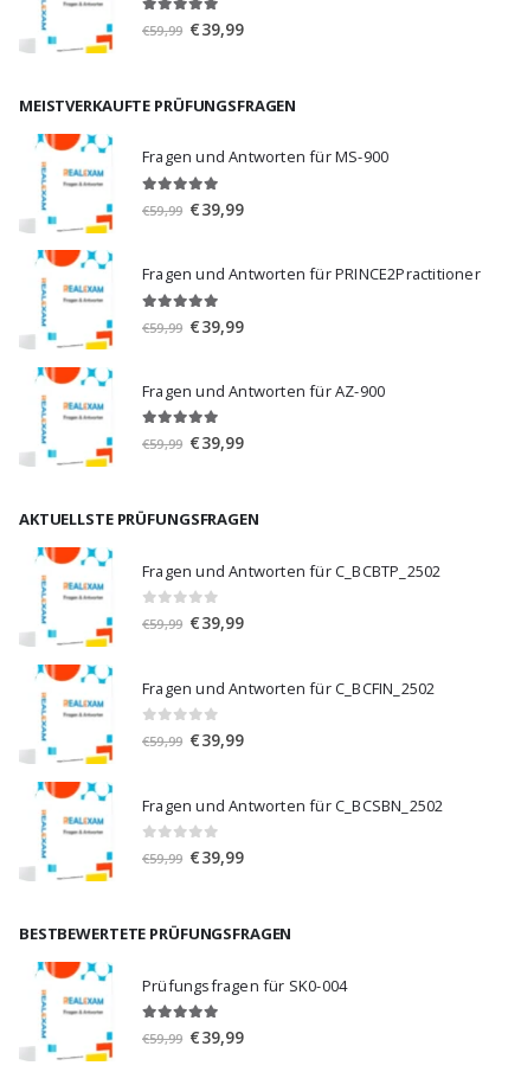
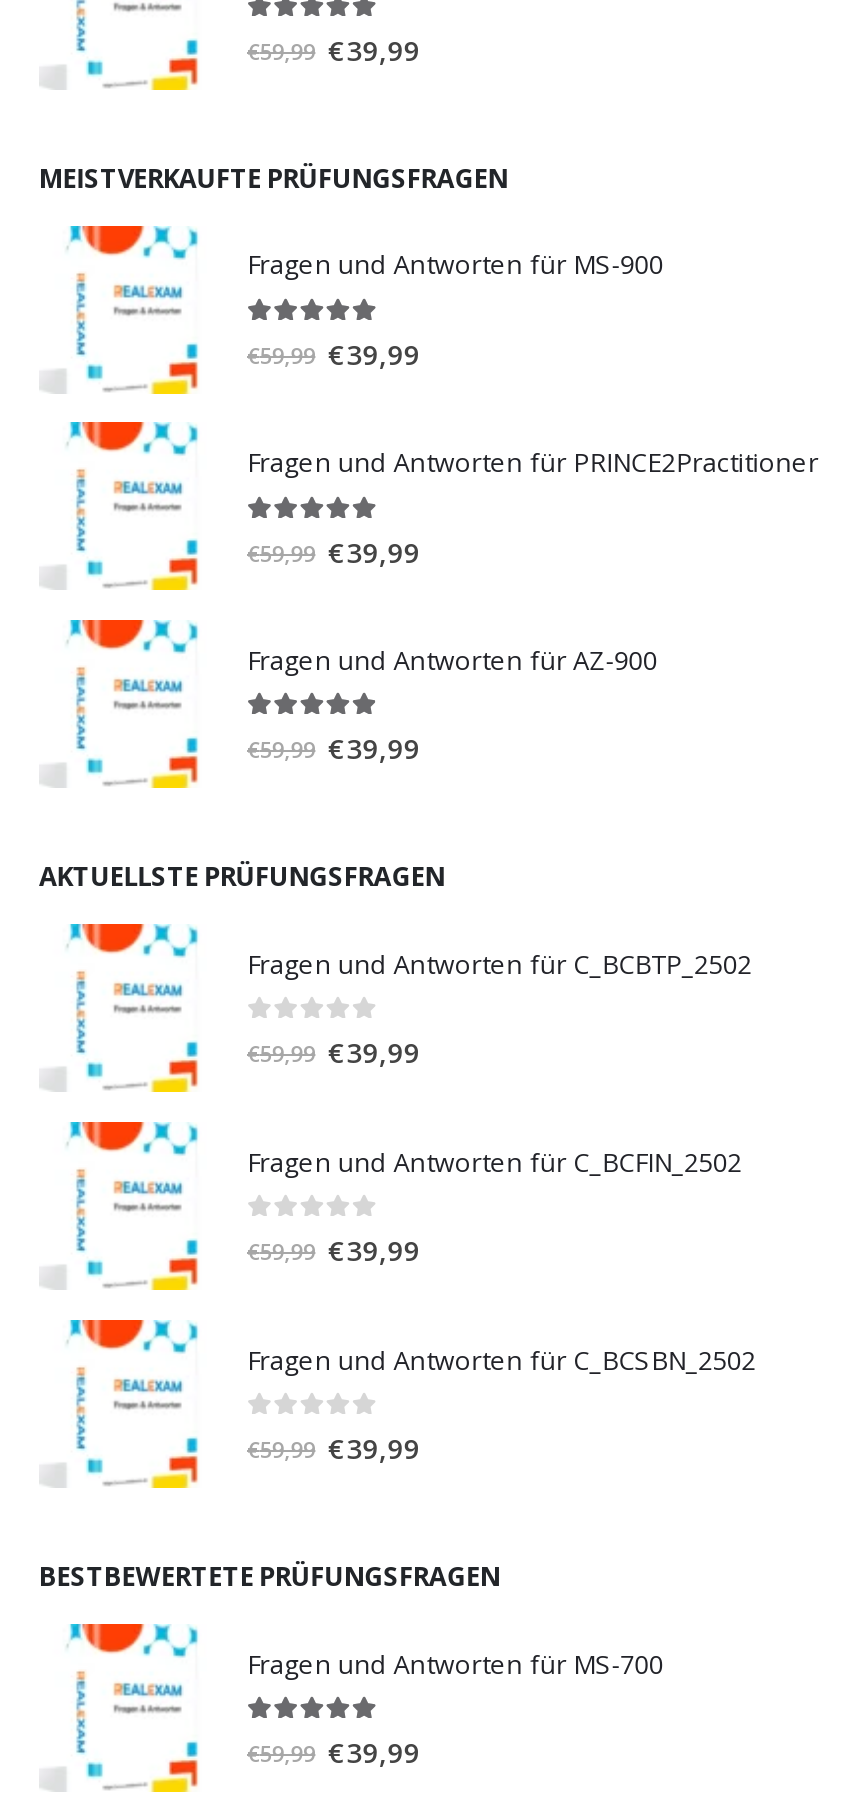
[142,975,347,996] Prüfungsfragen für SK0-004 -> [247,1645,663,1681] Fragen und Antworten für MS-700

